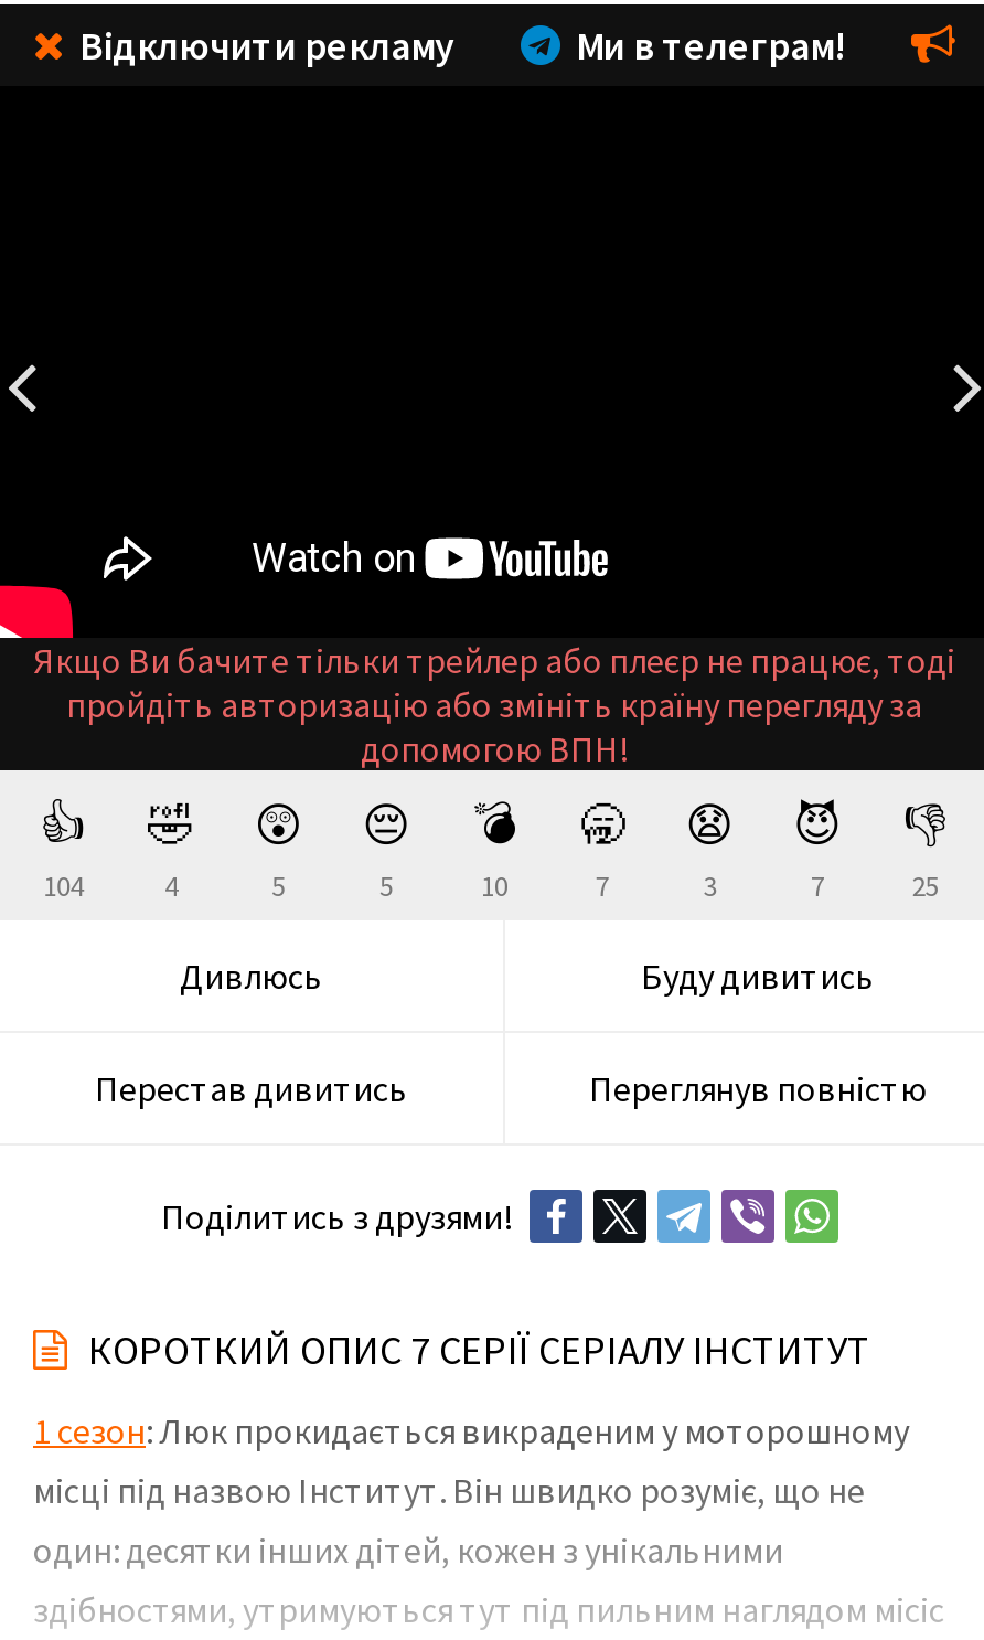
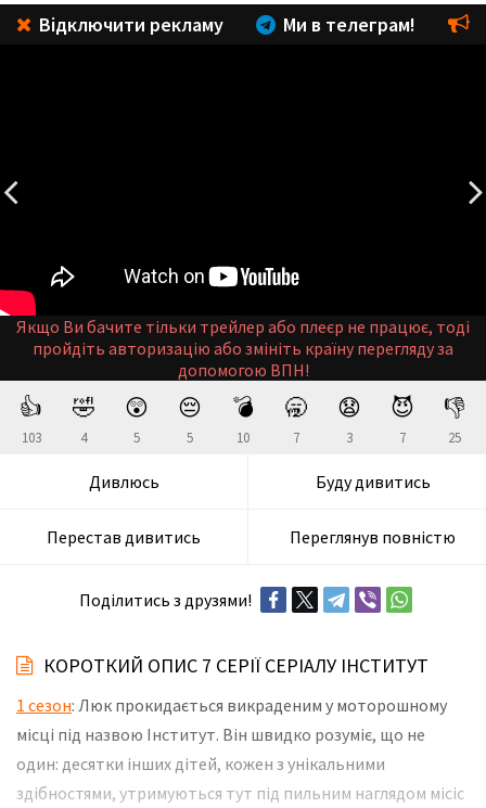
[43,867,83,905] 104 -> [21,428,41,447] 103

